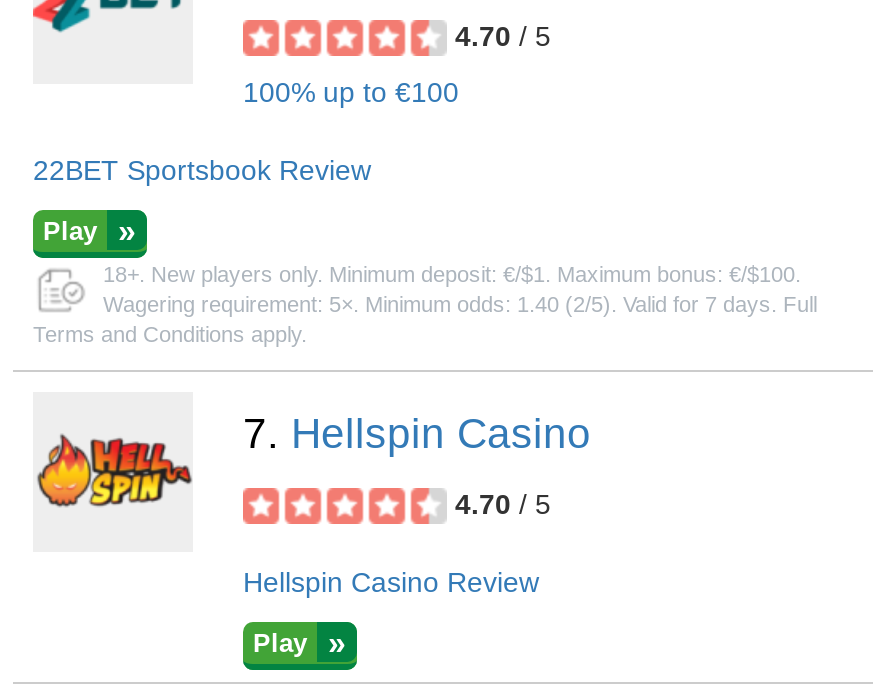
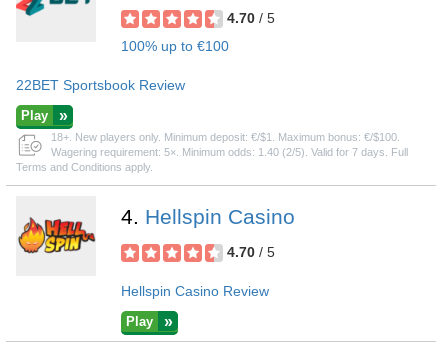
[243,410,591,456] 7. Hellspin Casino -> [121,205,295,228] 4. Hellspin Casino

